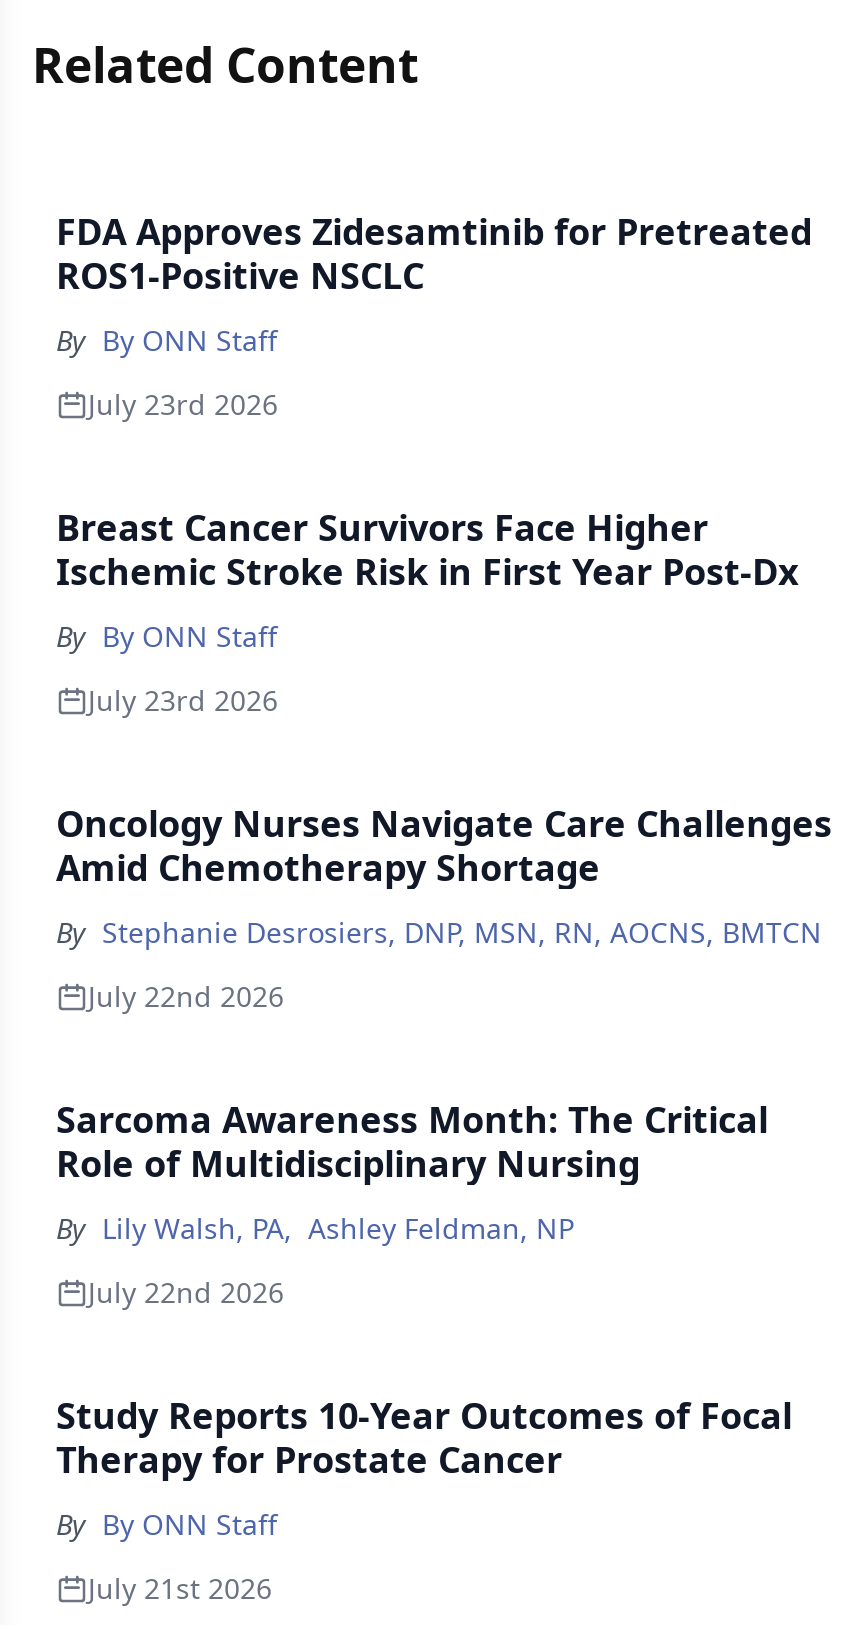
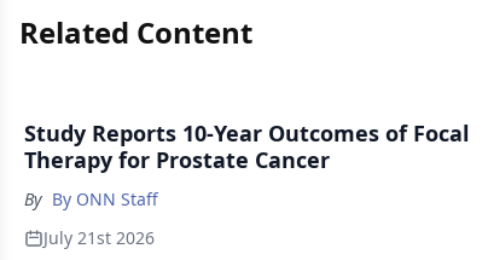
[56,207,832,1311] FDA Approves Zidesamtinib for Pretreated | ROS1-Positive NSCLC | By By ONN Staff | July 23rd 2026 | Breast Cancer Survivors Face Higher | Ischemic Stroke Risk in First Year Post-Dx | By By ONN Staff | July 23rd 2026 | Oncology Nurses Navigate Care Challenges | Amid Chemotherapy Shortage | By Stephanie Desrosiers, DNP, MSN, RN, AOCNS, BMTCN | July 22nd 2026 | Sarcoma Awareness Month: The Critical | Role of Multidisciplinary Nursing | By Lily Walsh, PA, Ashley Feldman, NP | July 22nd 2026 -> none

